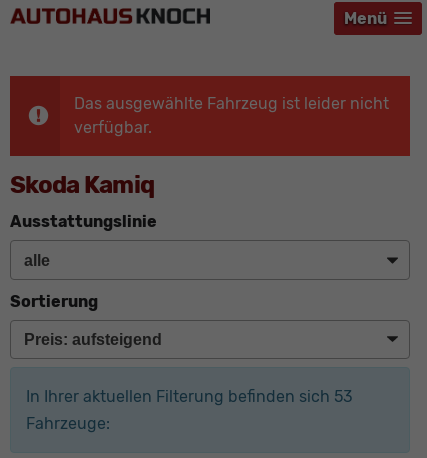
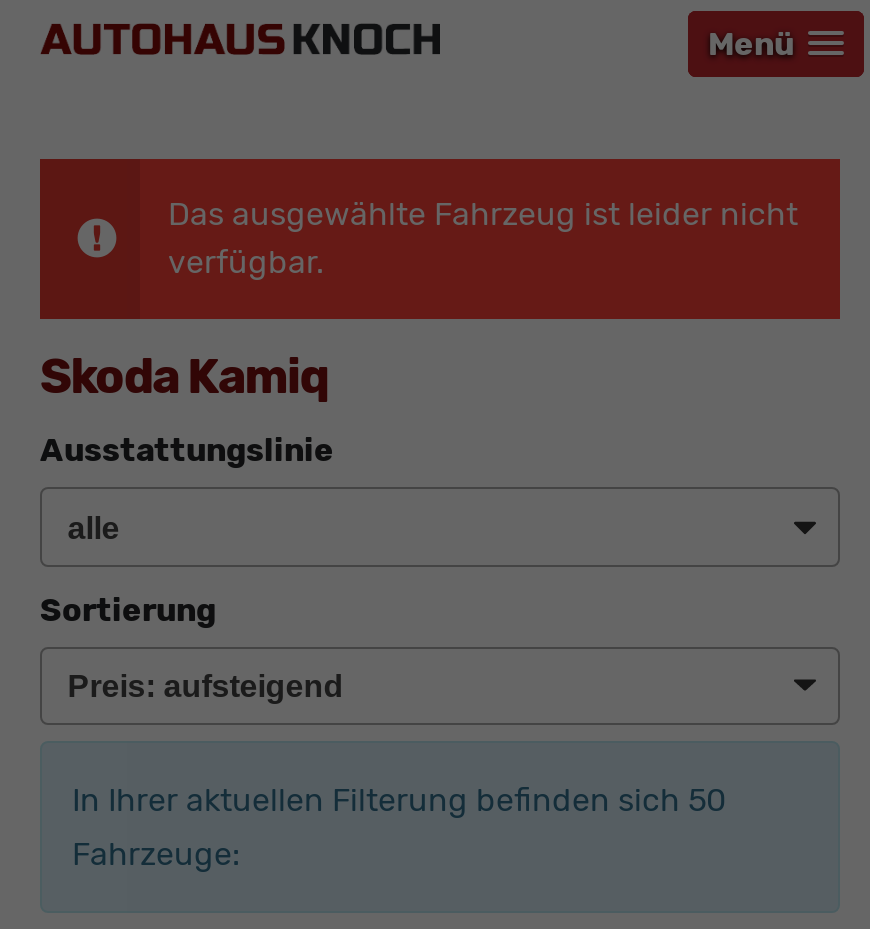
[26,387,353,406] In Ihrer aktuellen Filterung befinden sich 53 -> [72,781,726,819] In Ihrer aktuellen Filterung befinden sich 50

